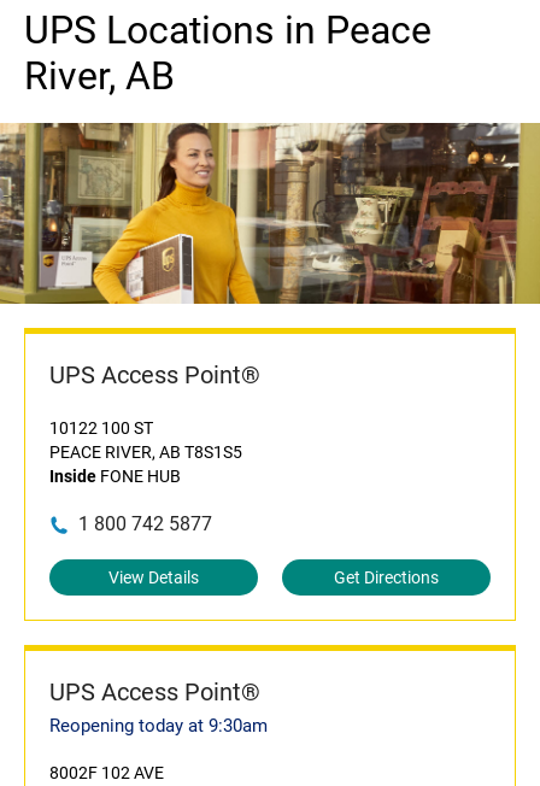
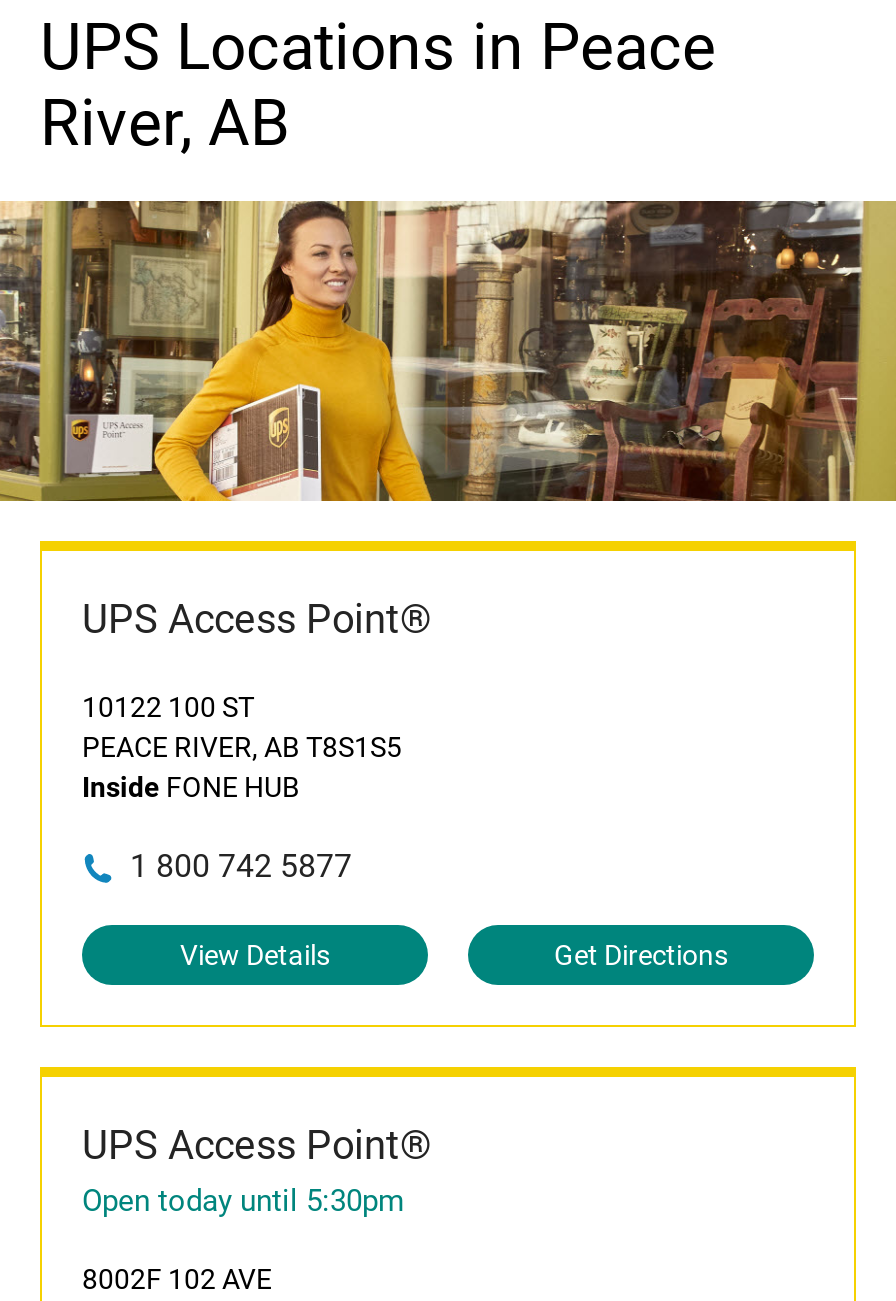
[49,715,268,737] Reopening today at 9:30am -> [82,1183,404,1219] Open today until 5:30pm

